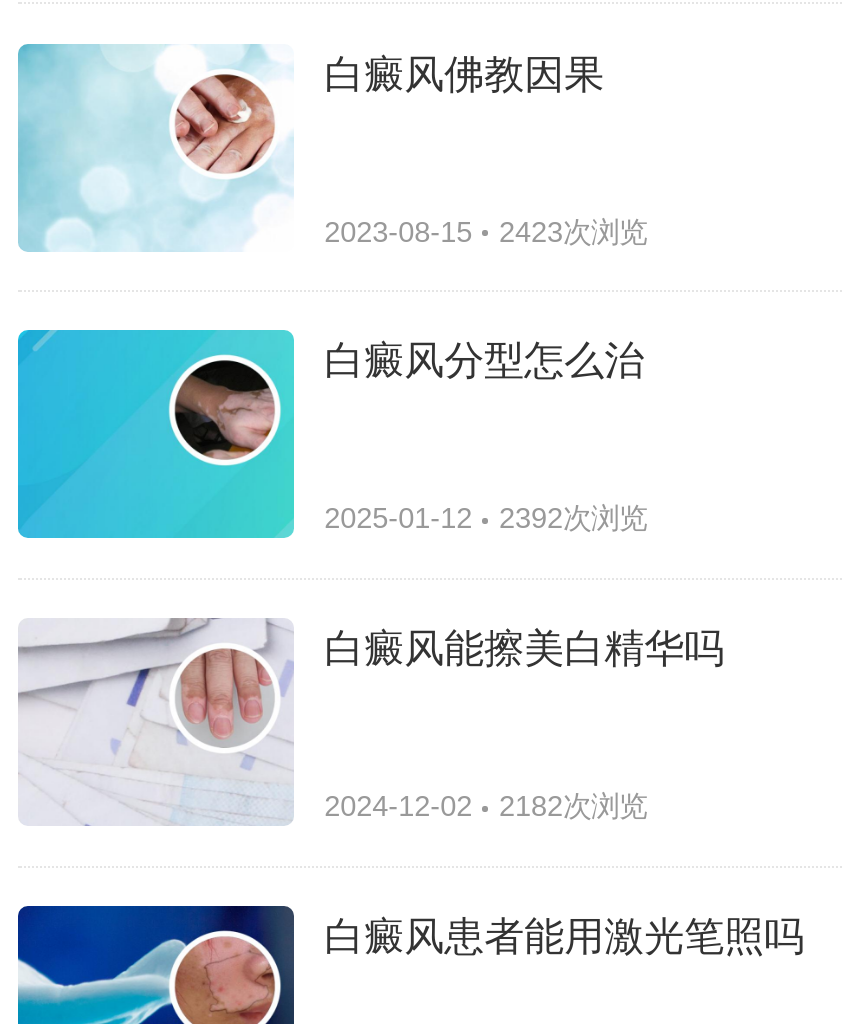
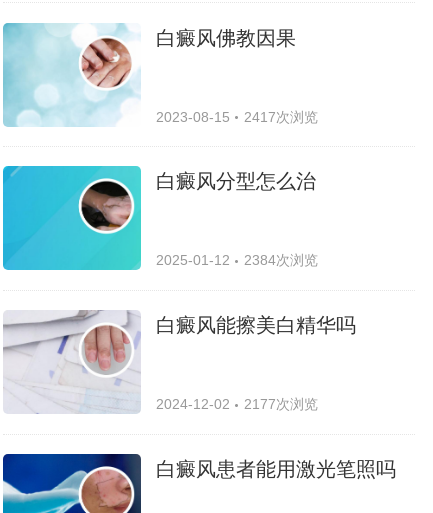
[324,215,647,247] 2023-08-15 2423次浏览 -> [156,108,317,124] 2023-08-15 2417次浏览
[324,503,647,535] 2025-01-12 2392次浏览 -> [156,252,317,268] 2025-01-12 2384次浏览
[324,790,647,822] 2024-12-02 2182次浏览 -> [156,396,317,412] 2024-12-02 2177次浏览

